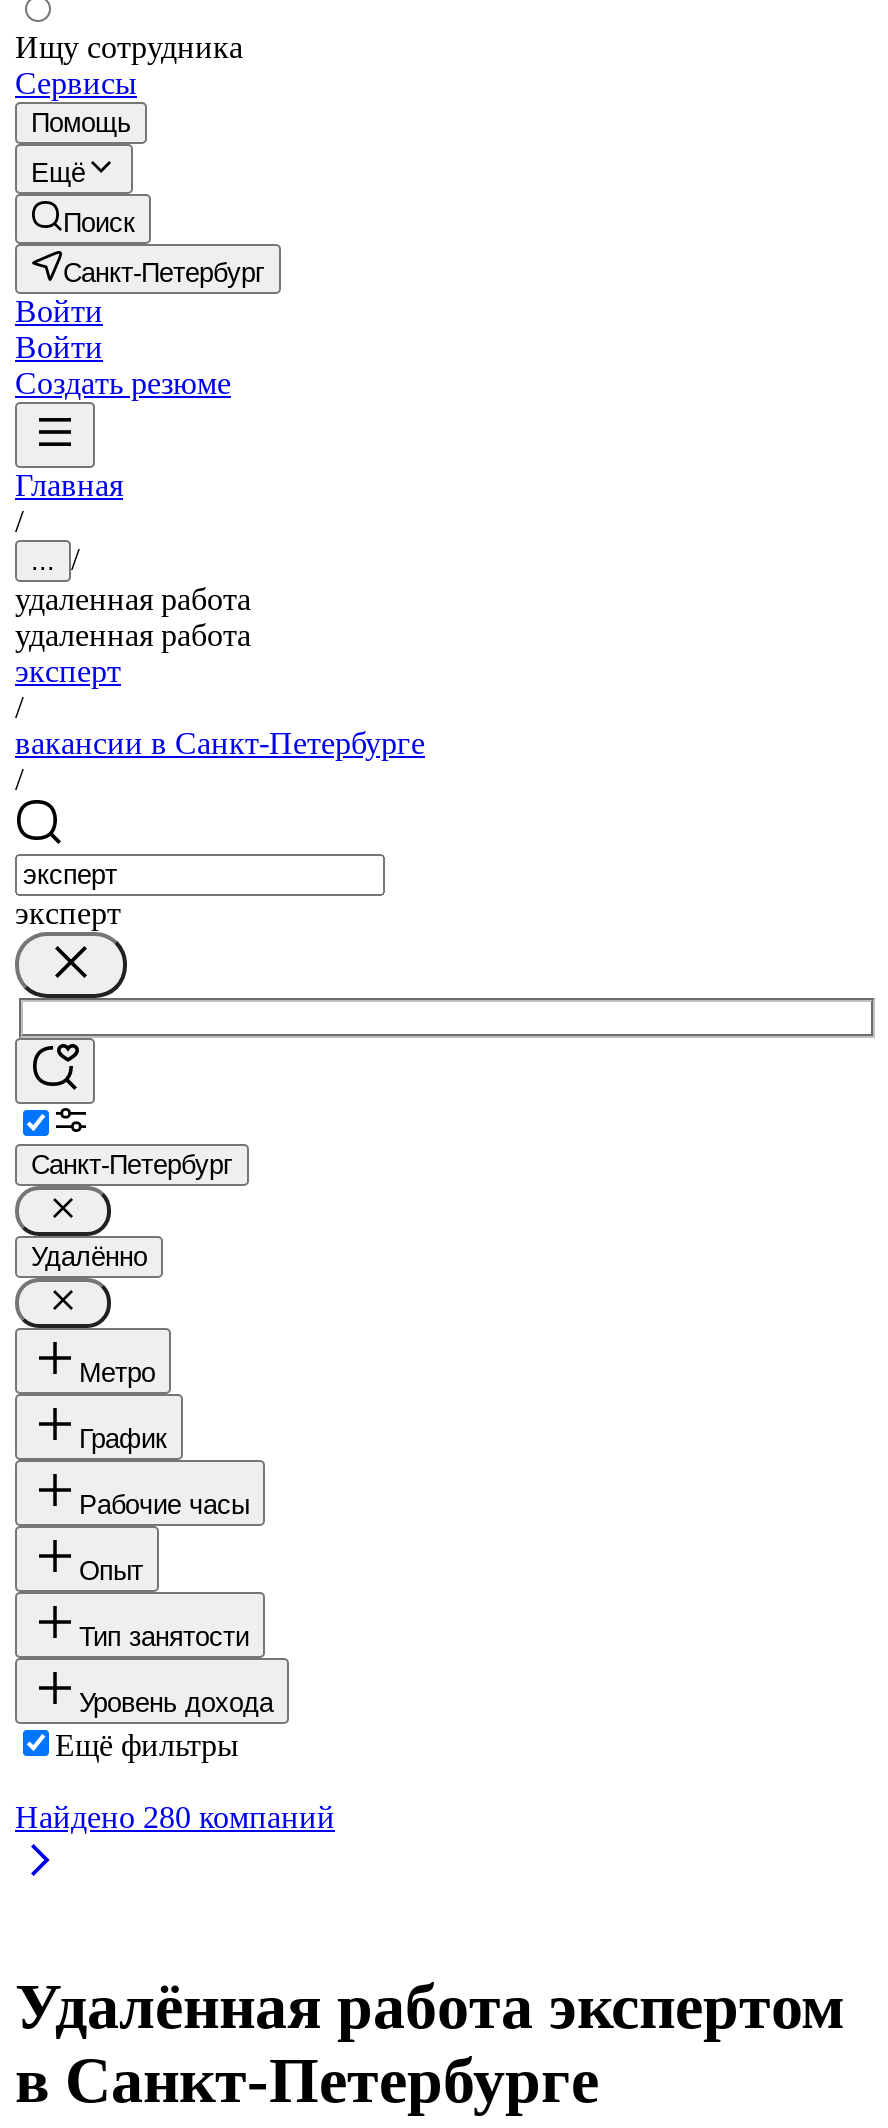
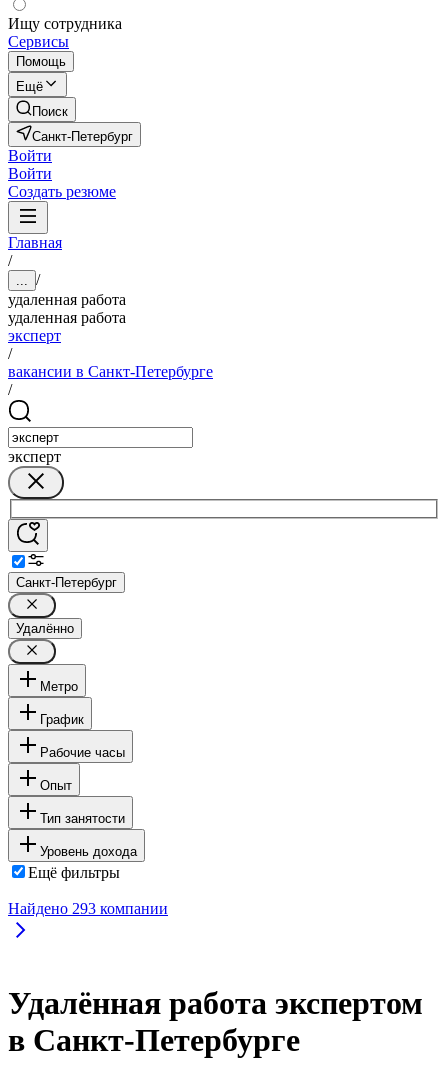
[15,1799,335,1833] Найдено 280 компаний -> [8,900,168,917] Найдено 293 компании

